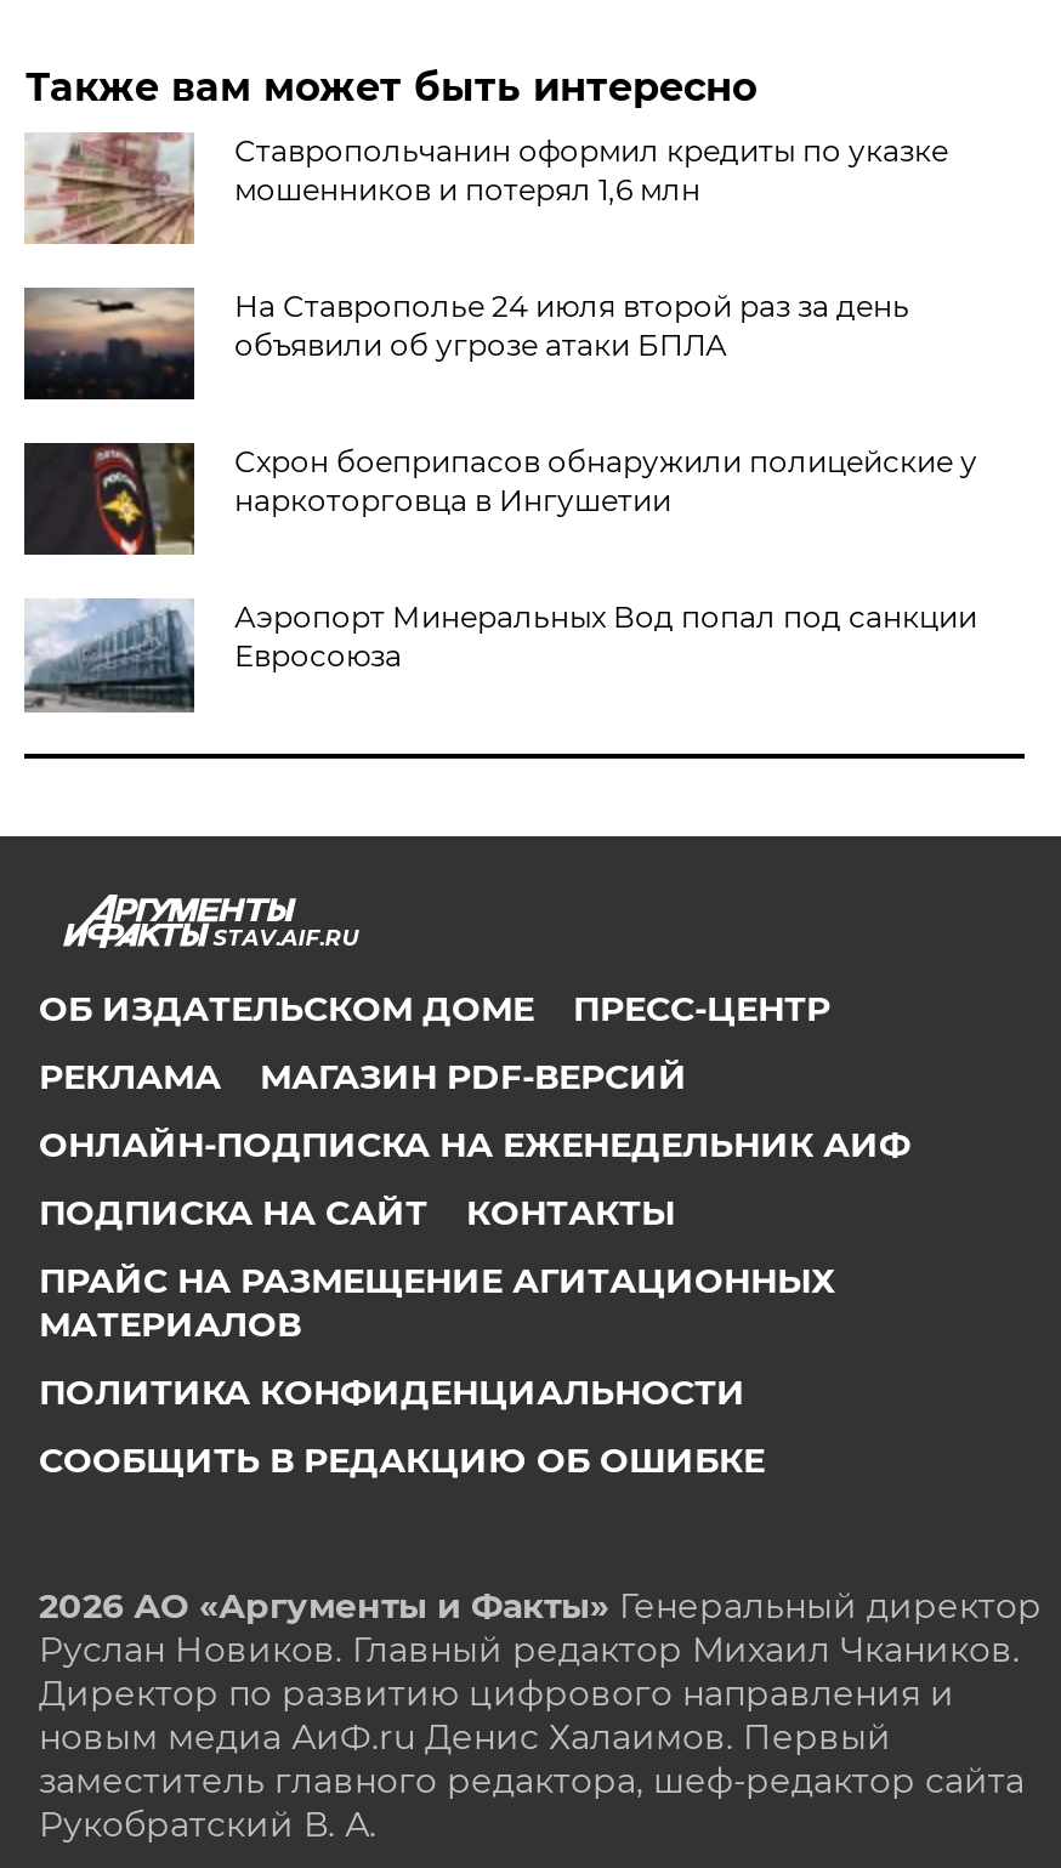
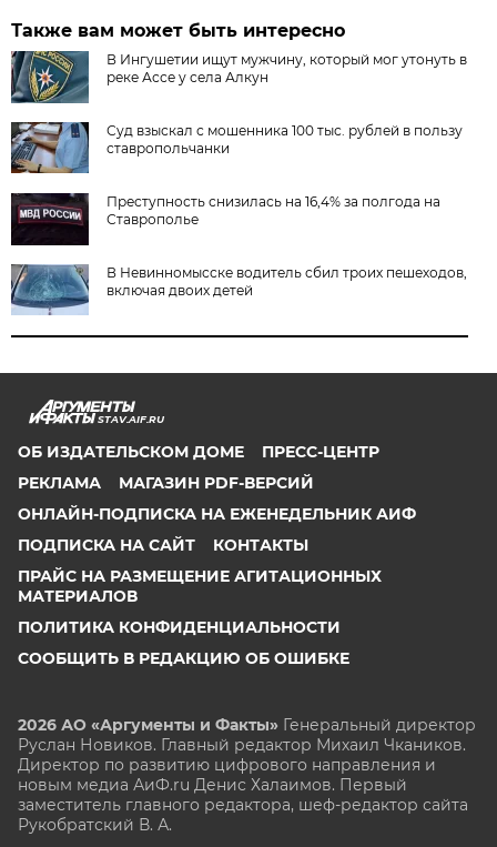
[24,130,948,246] [image] | Ставропольчанин оформил кредиты по указке | мошенников и потерял 1,6 млн -> [10,50,467,104] [image] | В Ингушетии ищут мужчину, который мог утонуть в | реке Ассе у села Алкун
[22,288,909,402] [image] | На Ставрополье 24 июля второй раз за день | объявили об угрозе атаки БПЛА -> [10,122,463,174] [image] | Суд взыскал с мошенника 100 тыс. рублей в пользу | ставропольчанки
[27,443,977,557] [image] | Схрон боеприпасов обнаружили полицейские у | наркоторговца в Ингушетии -> [13,193,441,246] [image] | Преступность снизилась на 16,4% за полгода на | Ставрополье
[24,598,977,715] [image] | Аэропорт Минеральных Вод попал под санкции | Евросоюза -> [10,263,467,316] [image] | В Невинномысске водитель сбил троих пешеходов, | включая двоих детей

